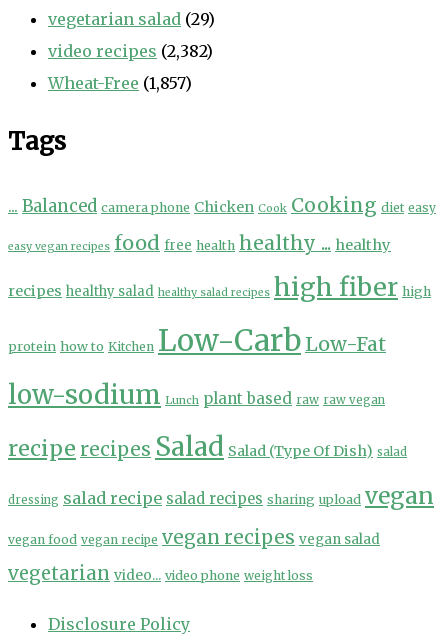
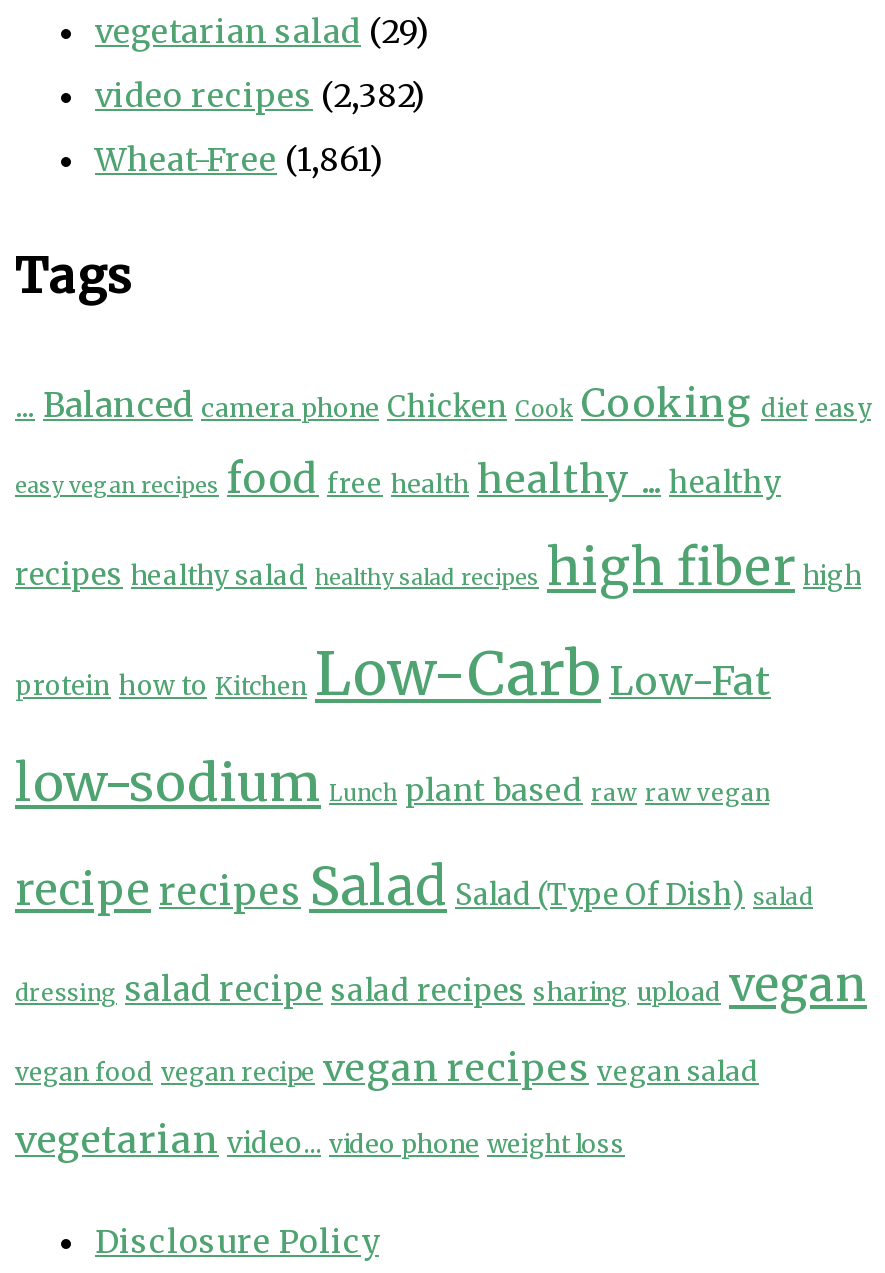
[48,72,192,92] Wheat-Free (1,857) -> [95,138,383,178] Wheat-Free (1,861)

